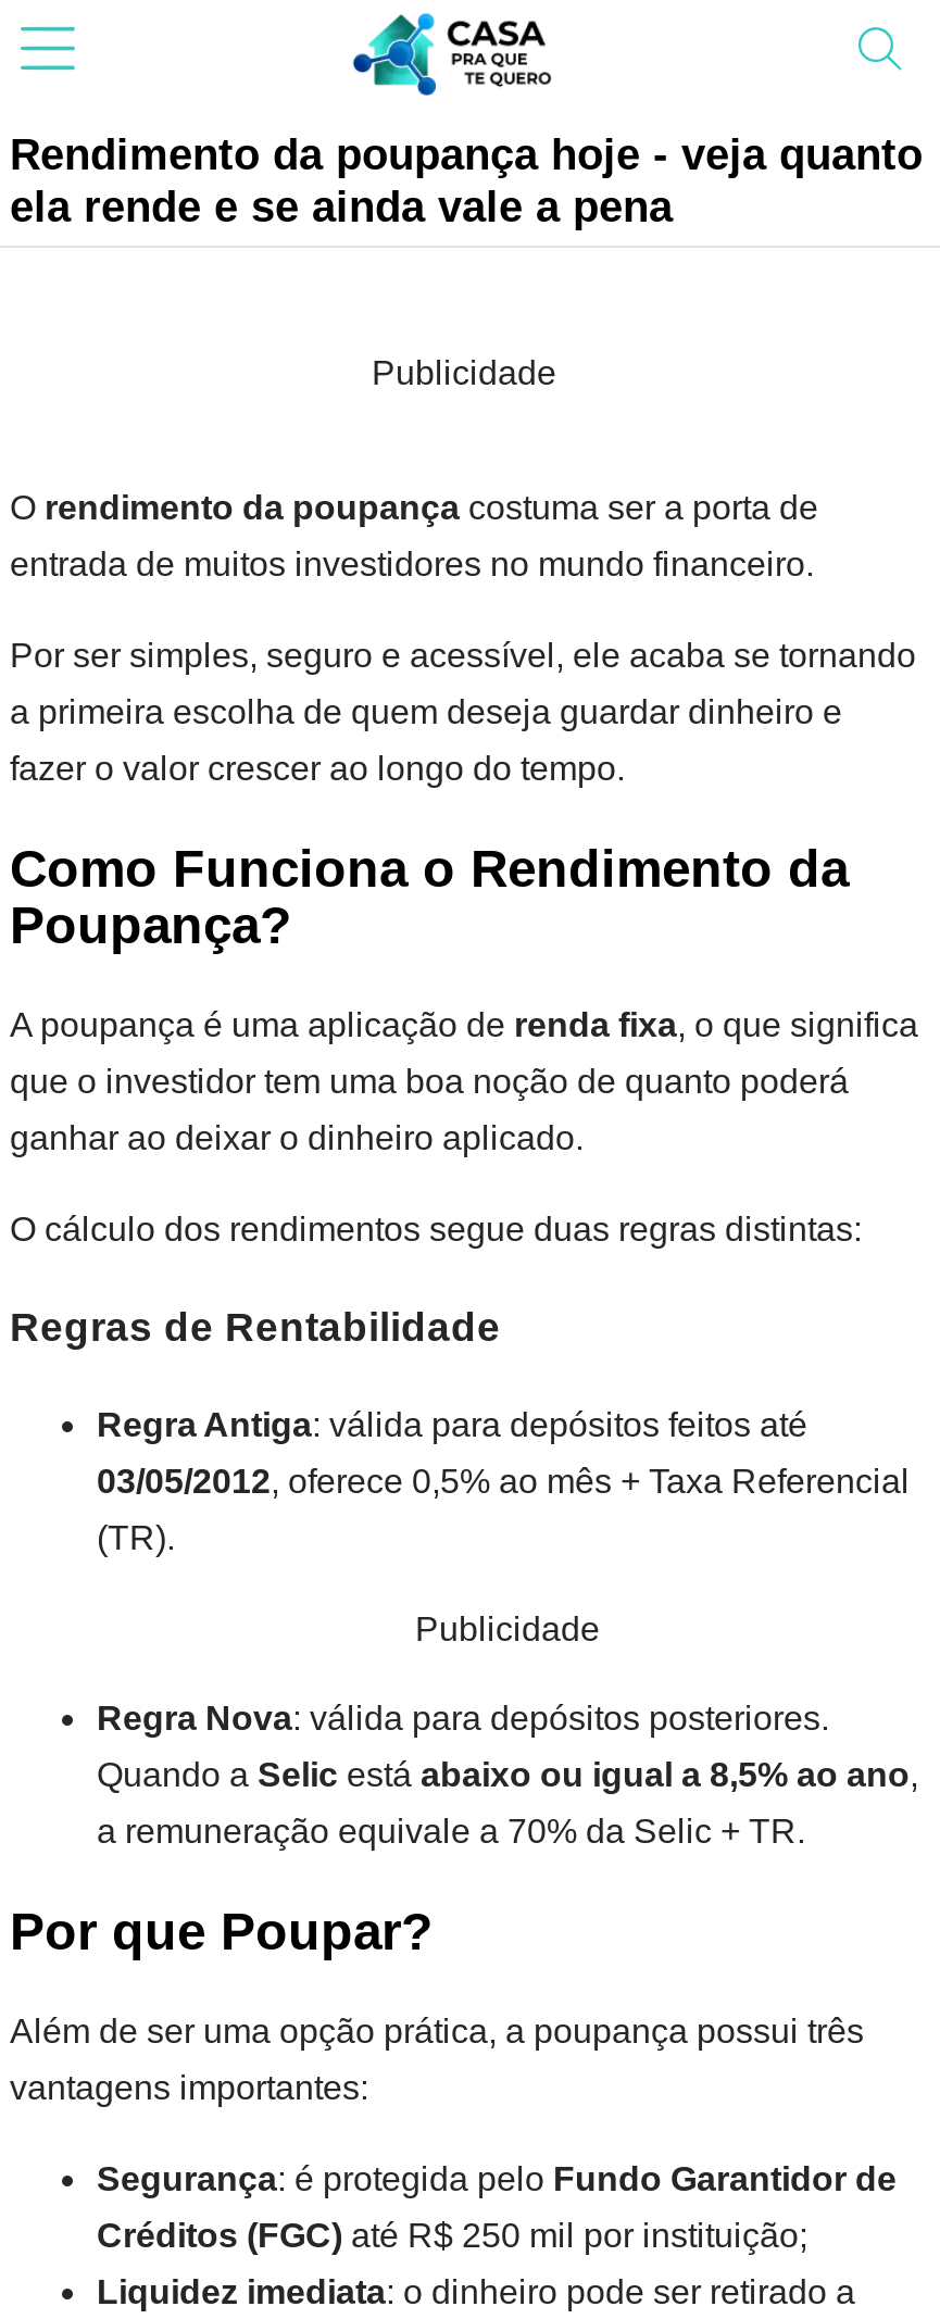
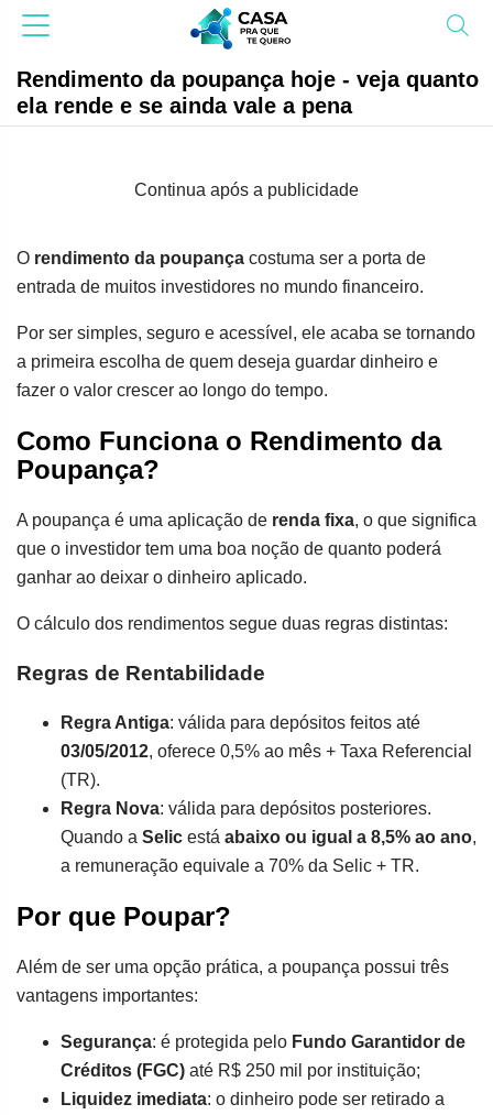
[372,354,556,391] Publicidade -> [134,181,359,199] Continua após a publicidade
[415,1610,600,1647] Publicidade -> none

